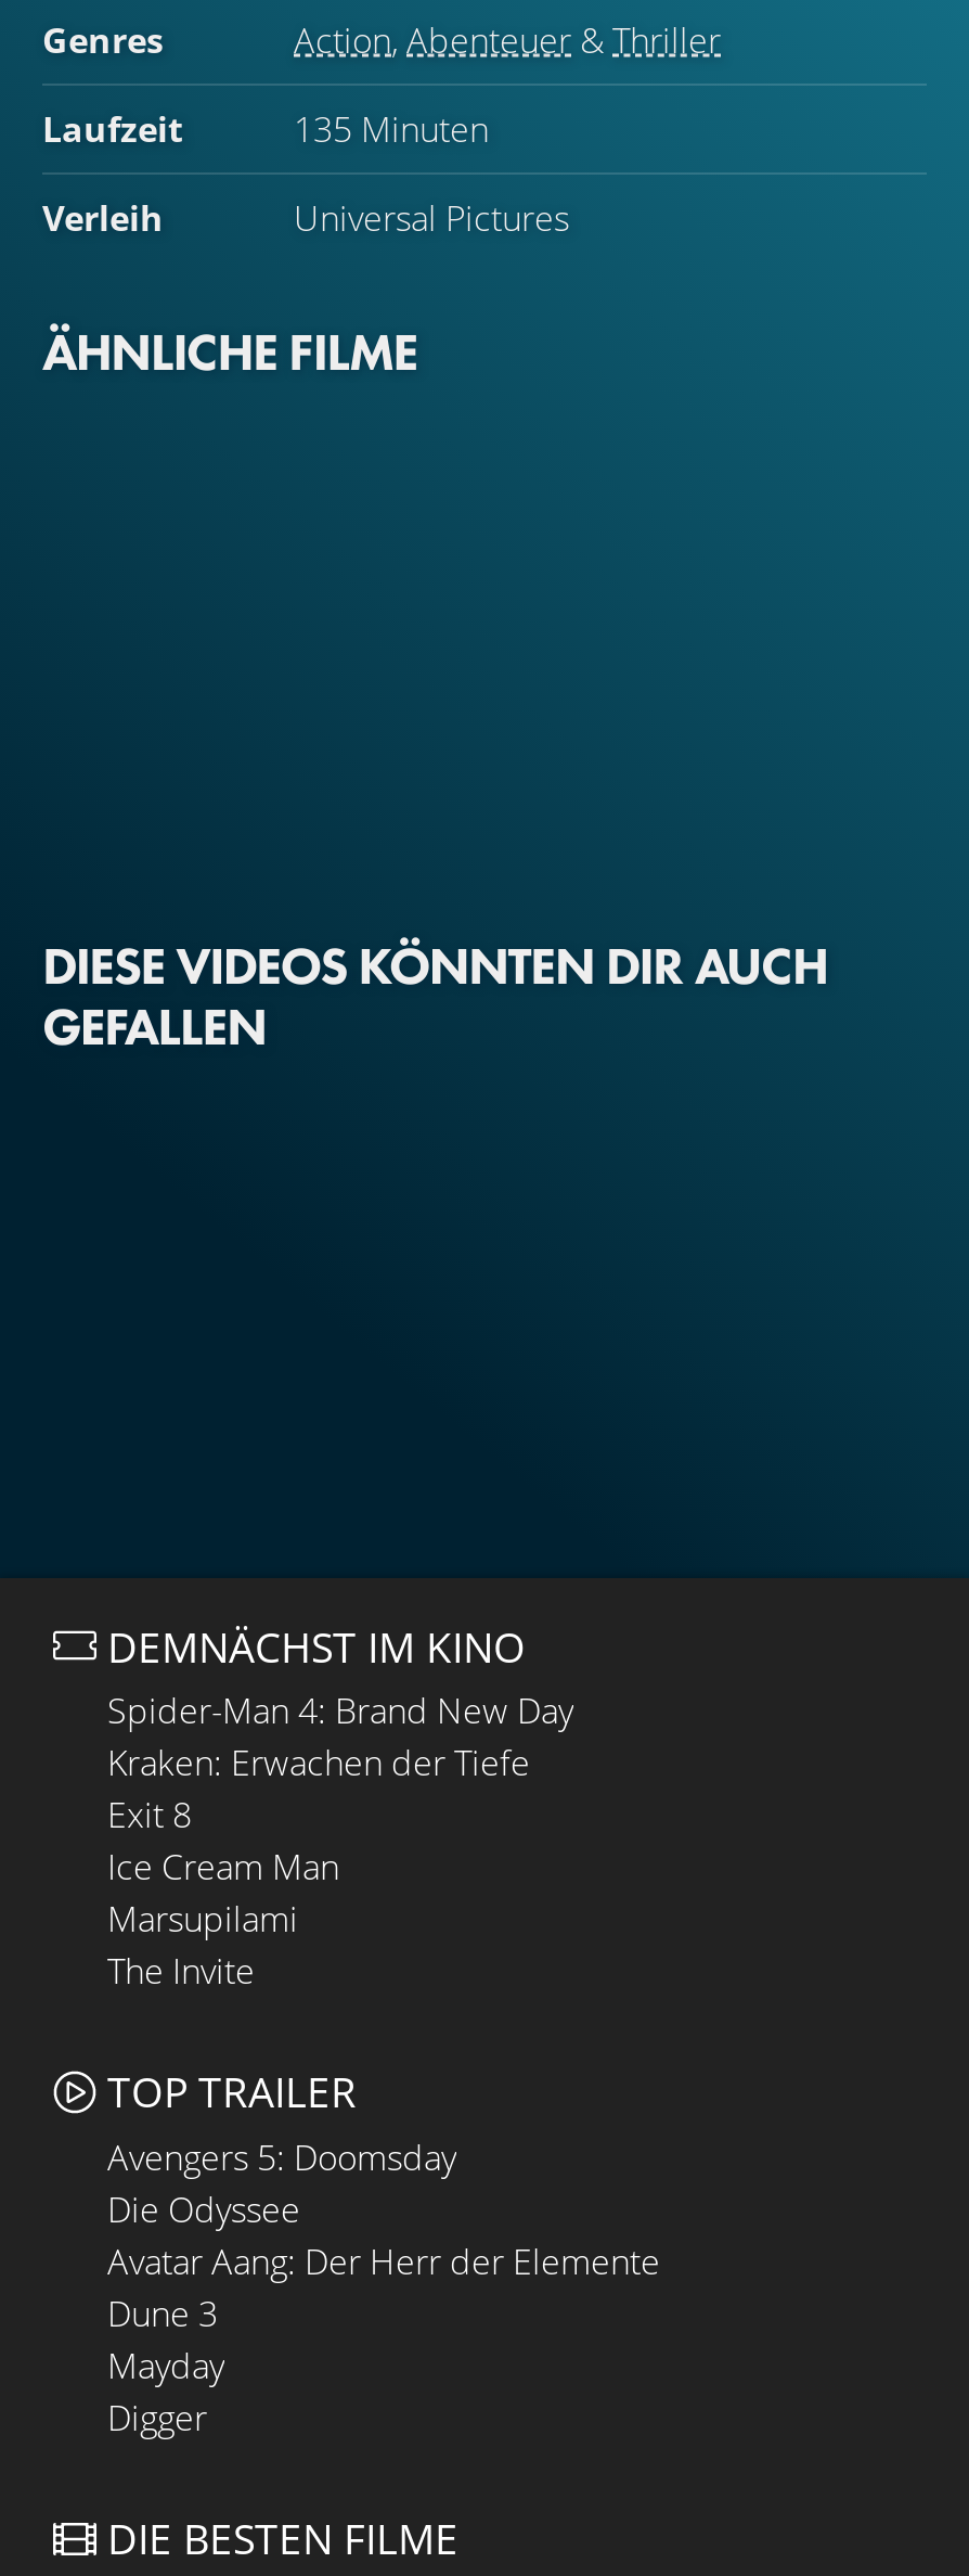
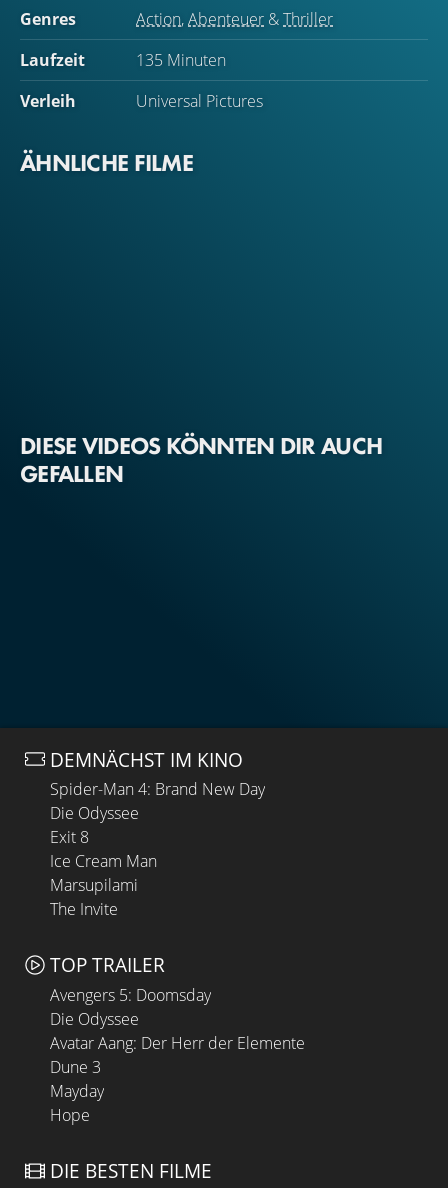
[107,1739,530,1787] Kraken: Erwachen der Tiefe -> [50,802,139,824] Die Odyssee
[107,2394,207,2442] Digger -> [50,1104,90,1126] Hope

